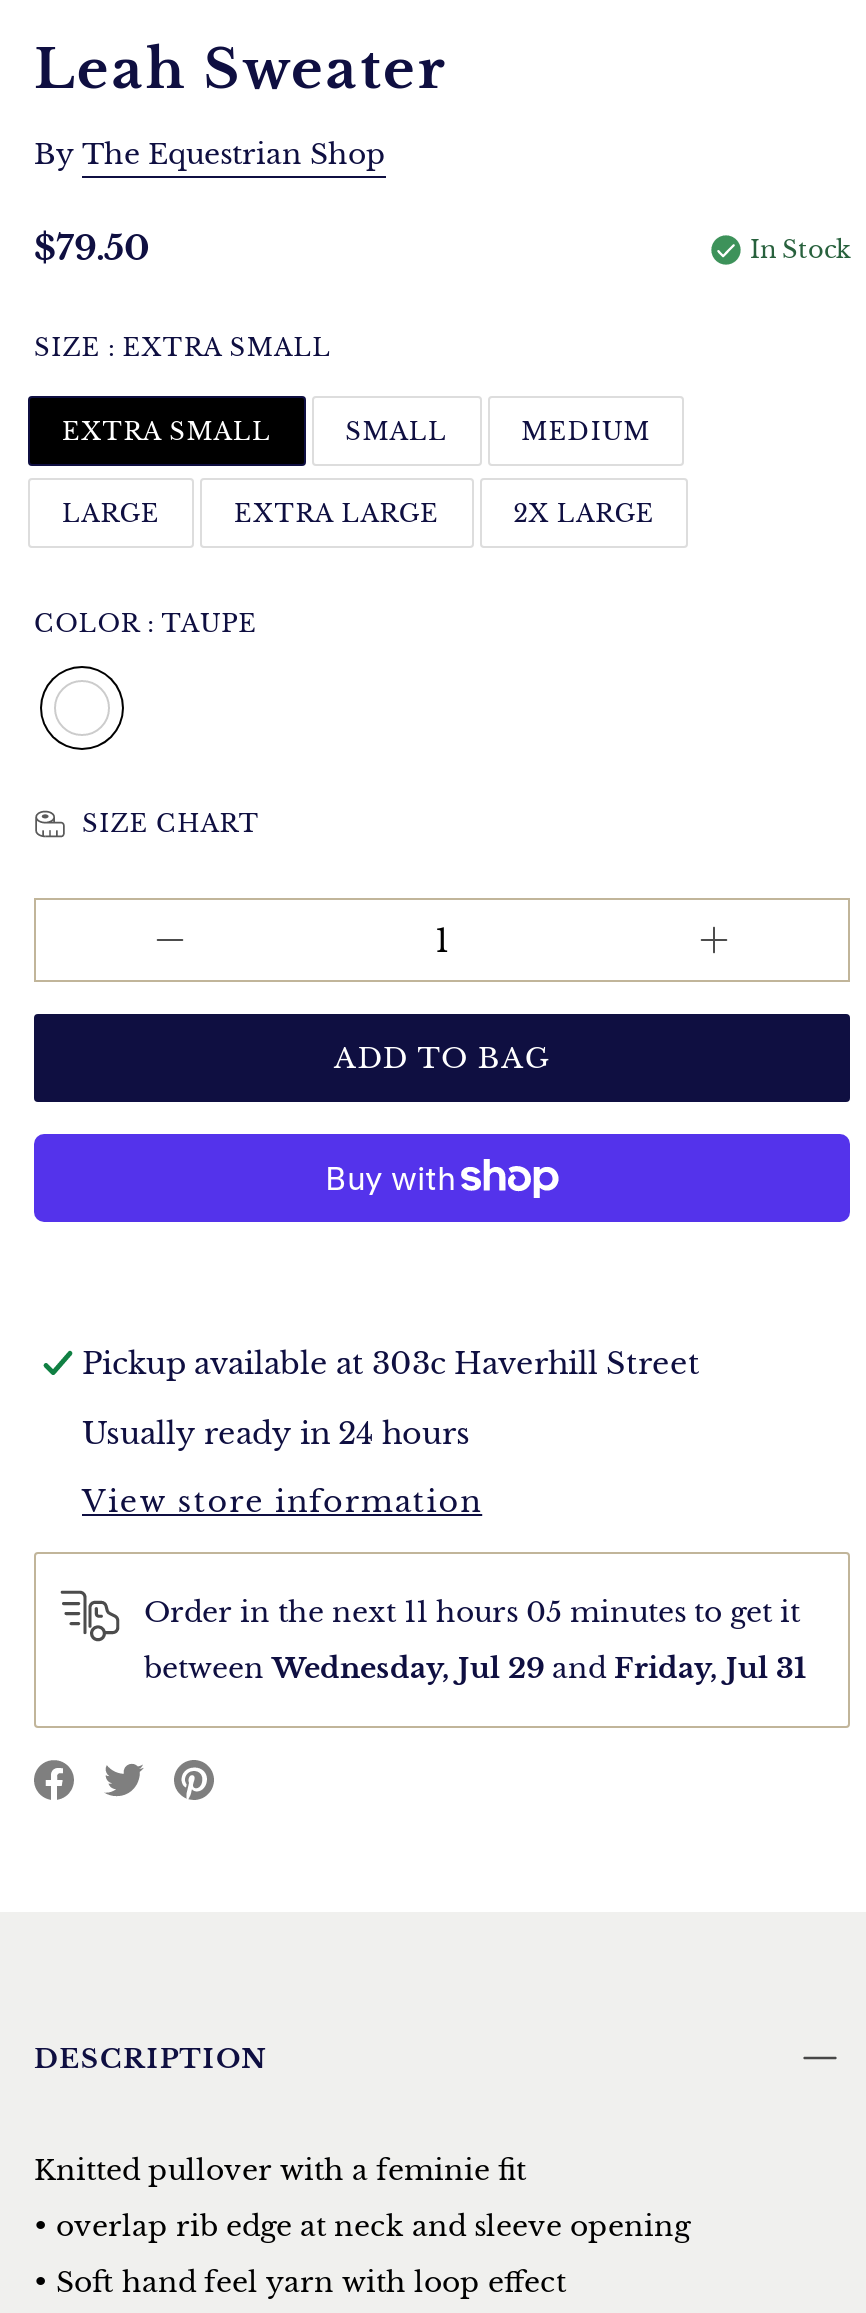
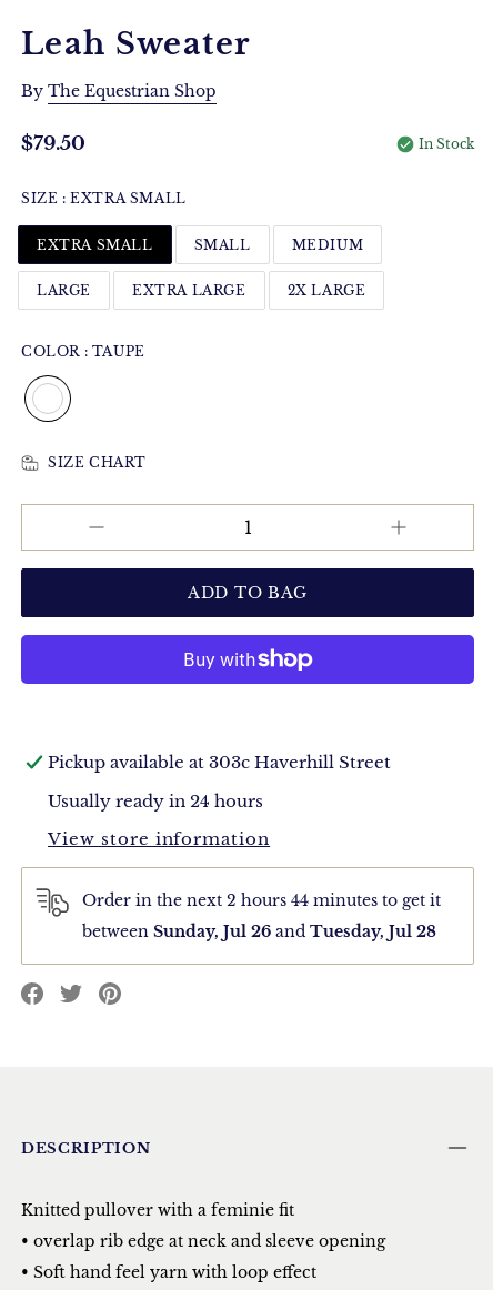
[144,1594,800,1630] Order in the next 11 hours 05 minutes to get it -> [82,890,441,910] Order in the next 2 hours 44 minutes to get it
[144,1650,806,1686] between Wednesday, Jul 29 and Friday, Jul 31 -> [82,921,436,941] between Sunday, Jul 26 and Tuesday, Jul 28

